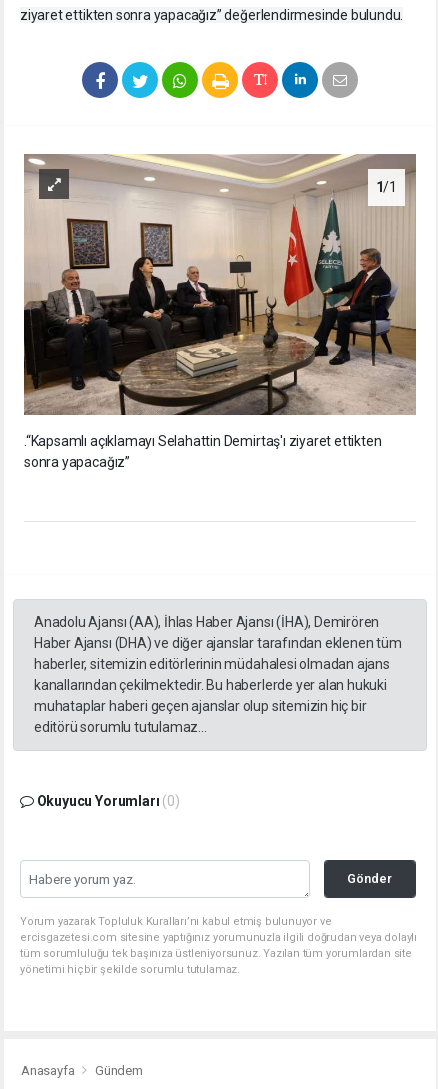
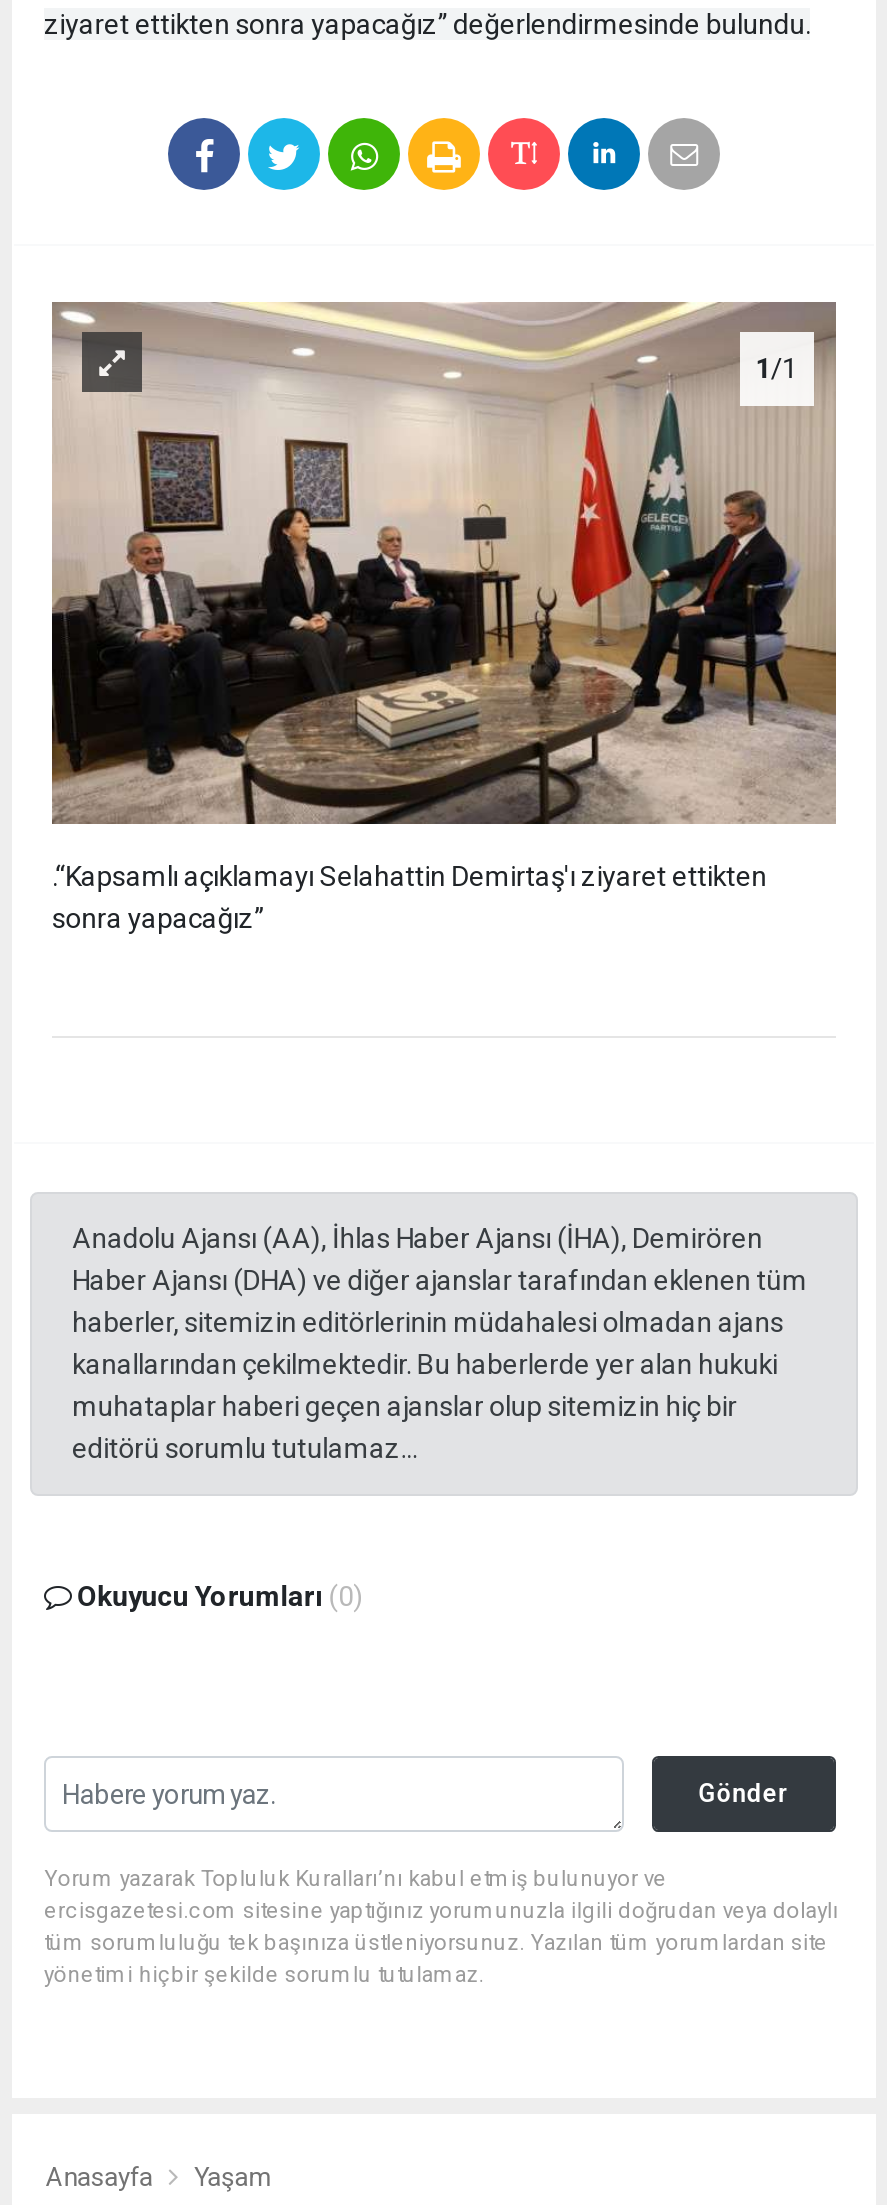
[95,1063,143,1078] Gündem -> [194,2162,270,2192] Yaşam

